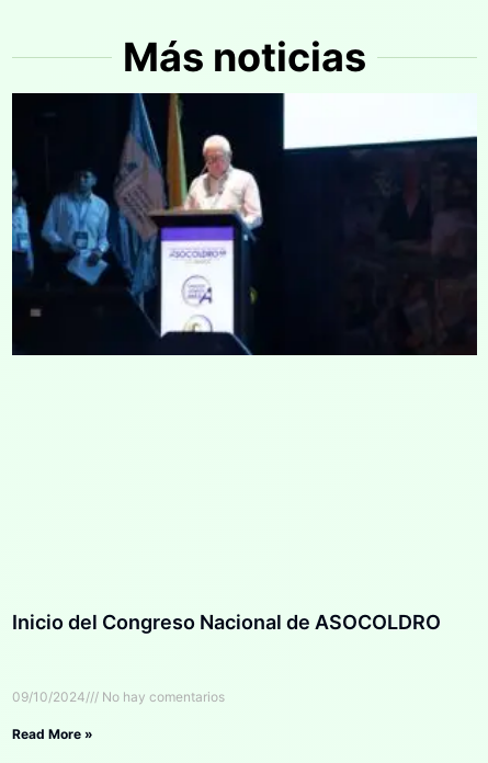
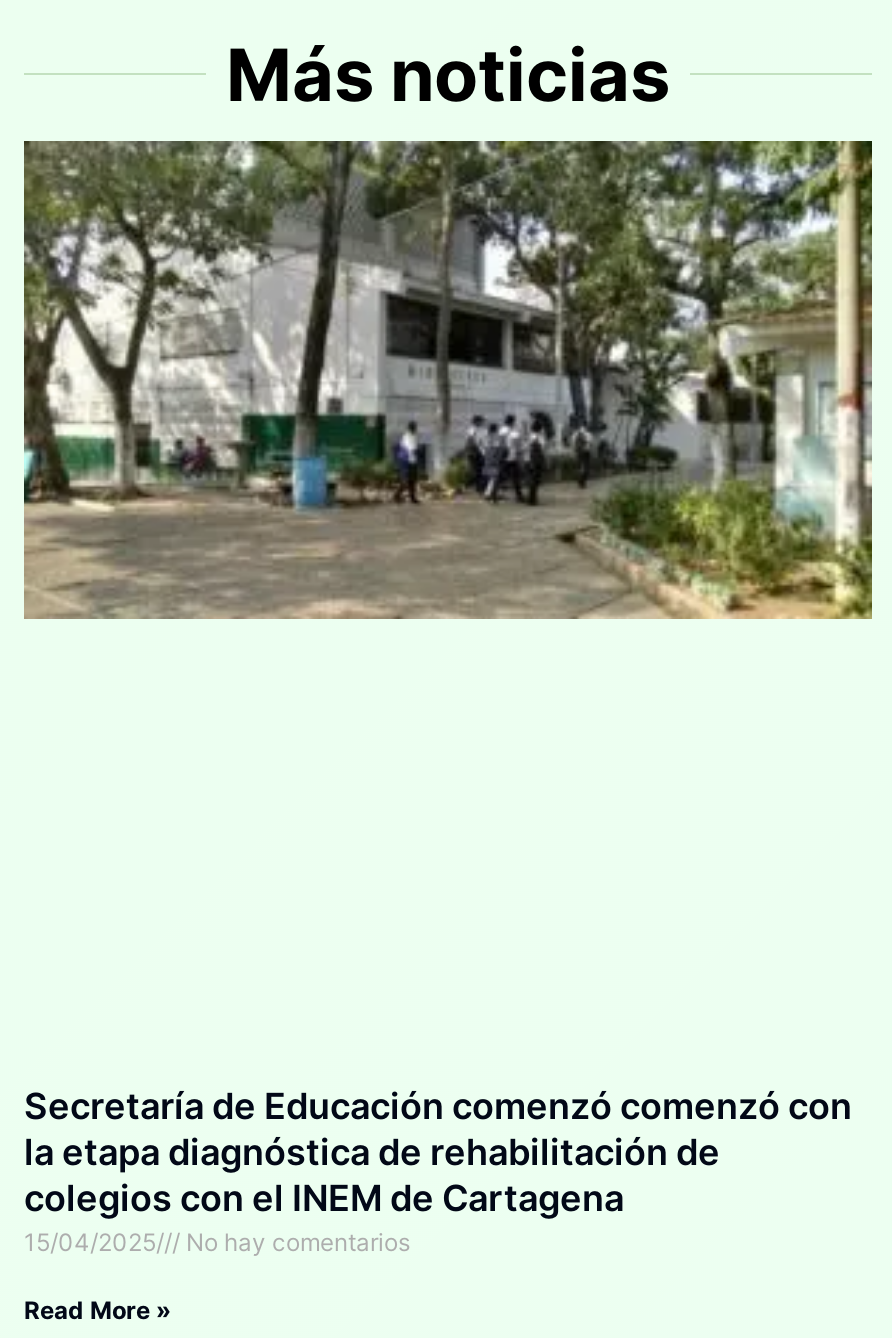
[11,92,478,356] [image] -> [22,139,874,621] [image]
[12,611,441,705] Inicio del Congreso Nacional de ASOCOLDRO | 09/10/2024 -> [24,1085,852,1257] Secretaría de Educación comenzó comenzó con | la etapa diagnóstica de rehabilitación de | colegios con el INEM de Cartagena | 15/04/2025

